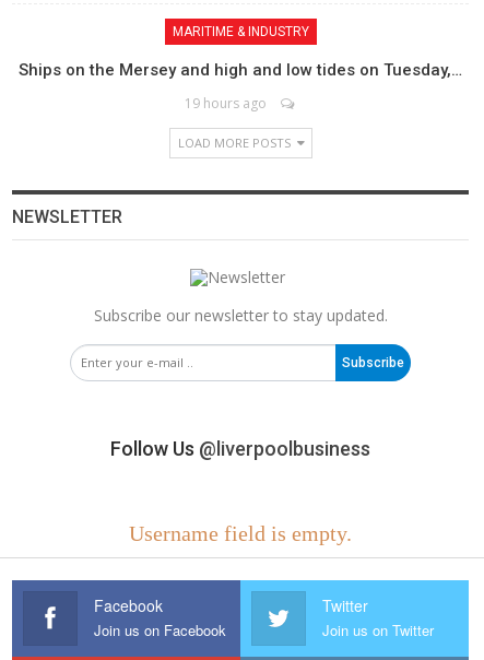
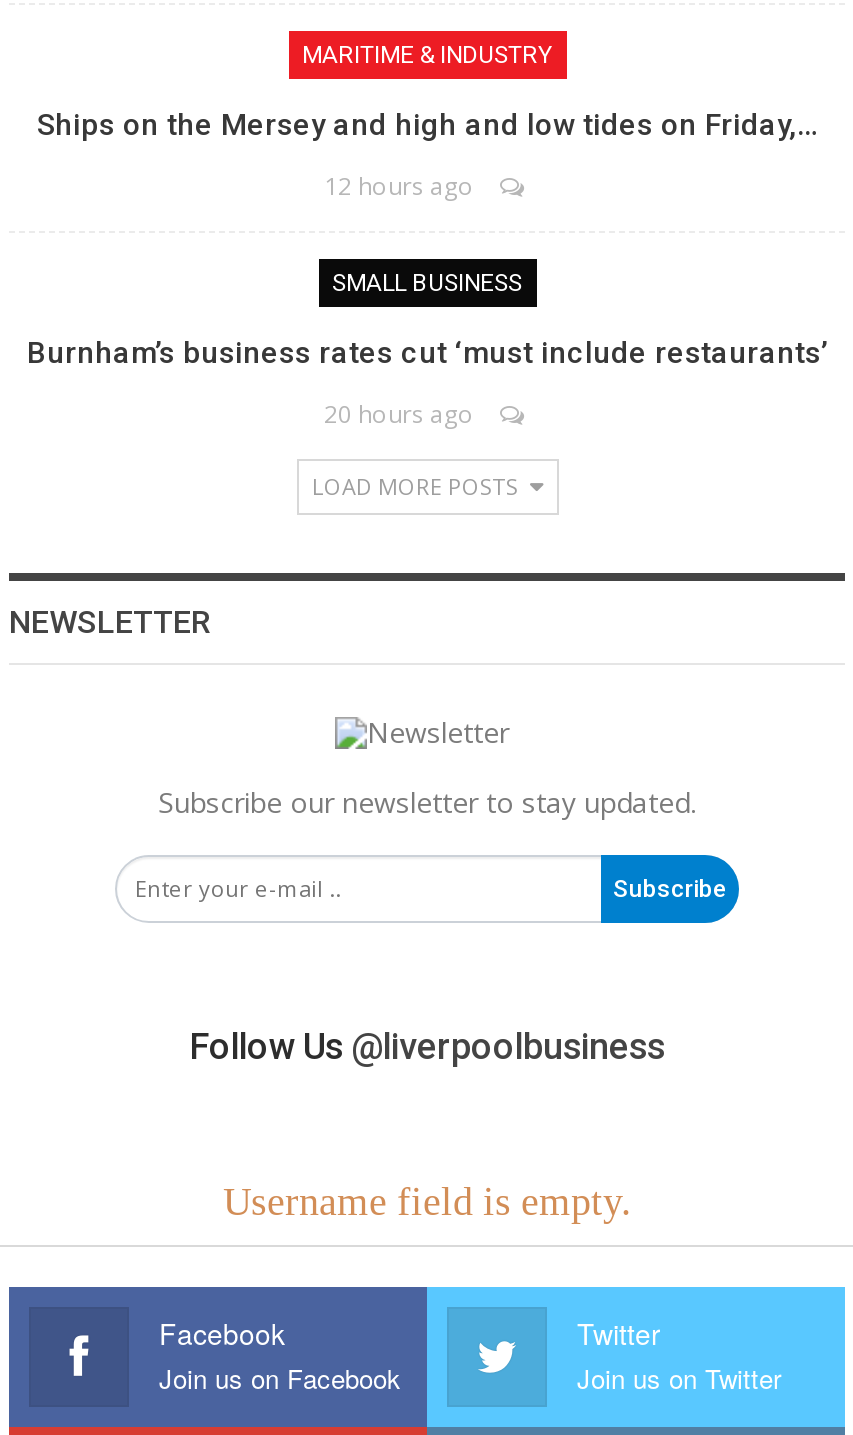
[19,60,462,113] Ships on the Mersey and high and low tides on Tuesday,… | 19 hours ago -> [27,107,827,431] Ships on the Mersey and high and low tides on Friday,… | 12 hours ago | SMALL BUSINESS | Burnham’s business rates cut ‘must include restaurants’ | 20 hours ago

